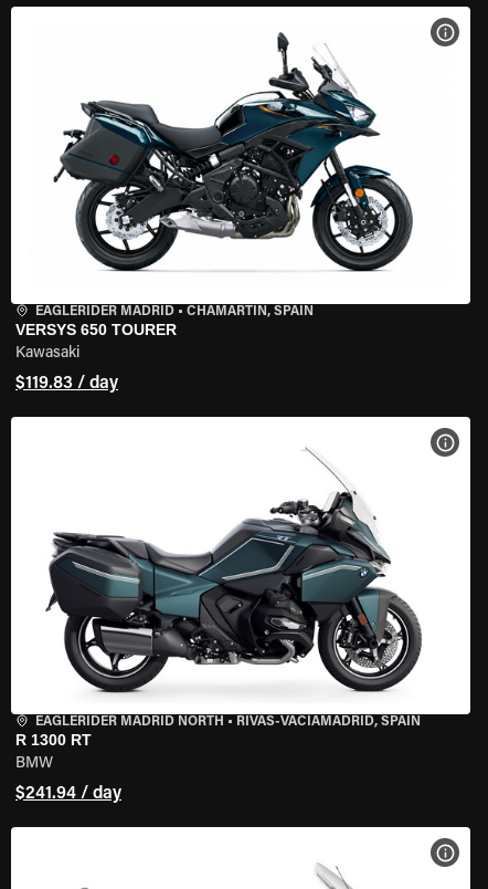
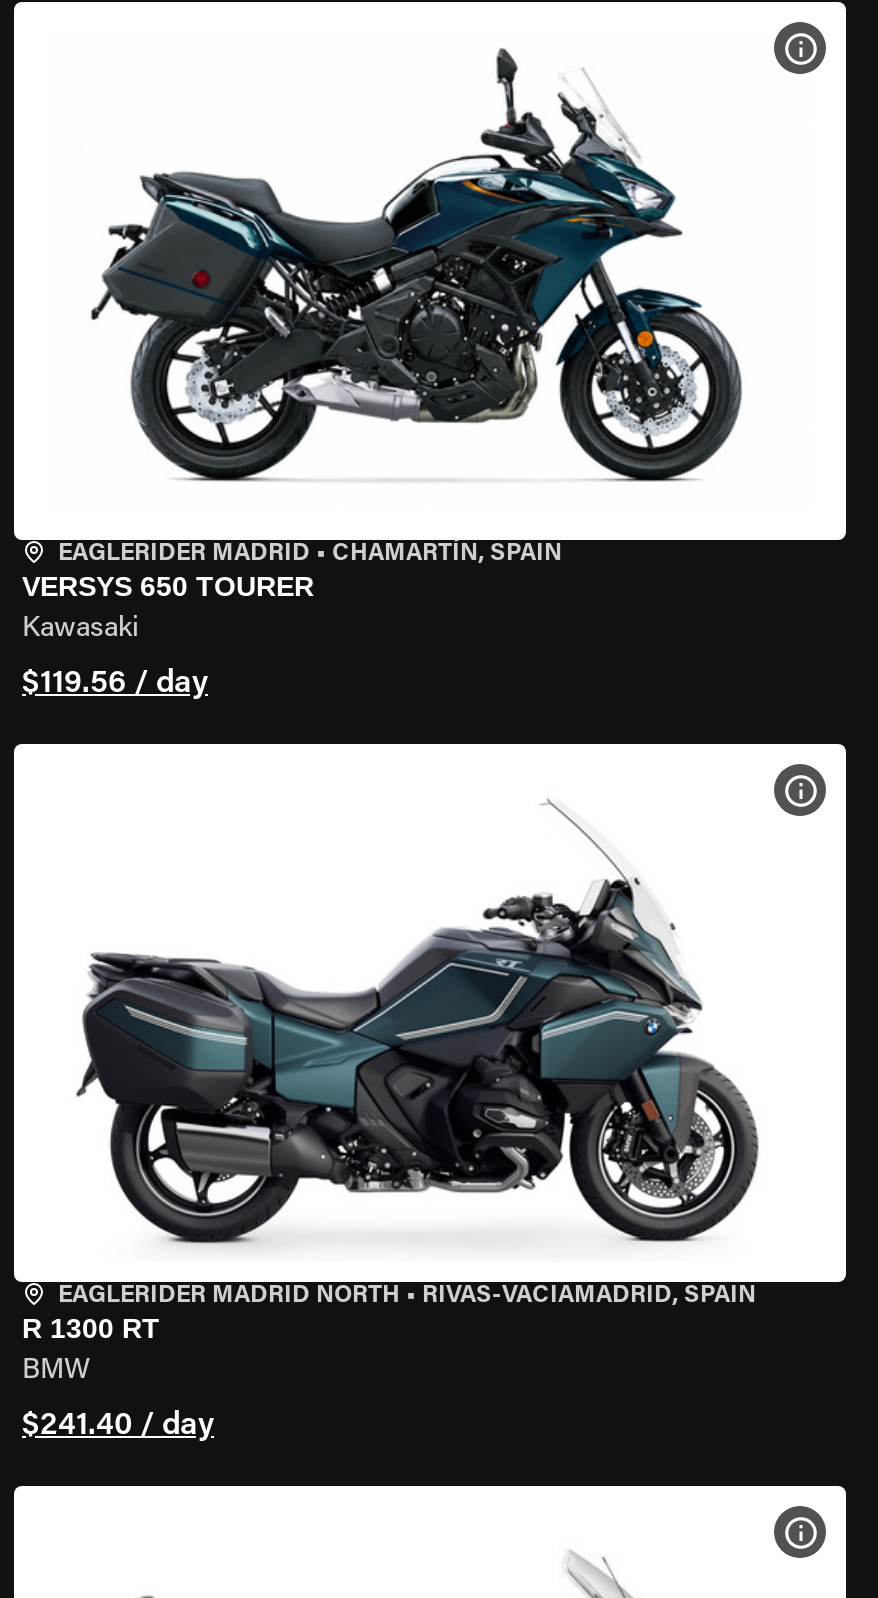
[15,375,118,393] $119.83 / day -> [22,668,208,700] $119.56 / day
[15,785,121,803] $241.94 / day -> [22,1410,214,1442] $241.40 / day

